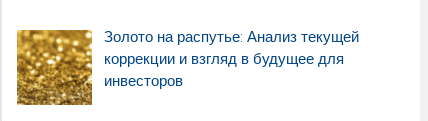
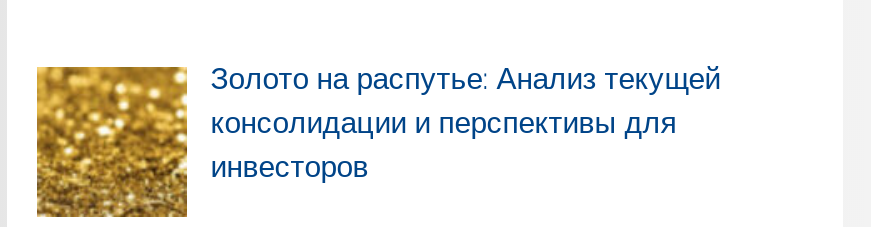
[104,50,344,68] коррекции и взгляд в будущее для -> [211,106,677,142] консолидации и перспективы для

